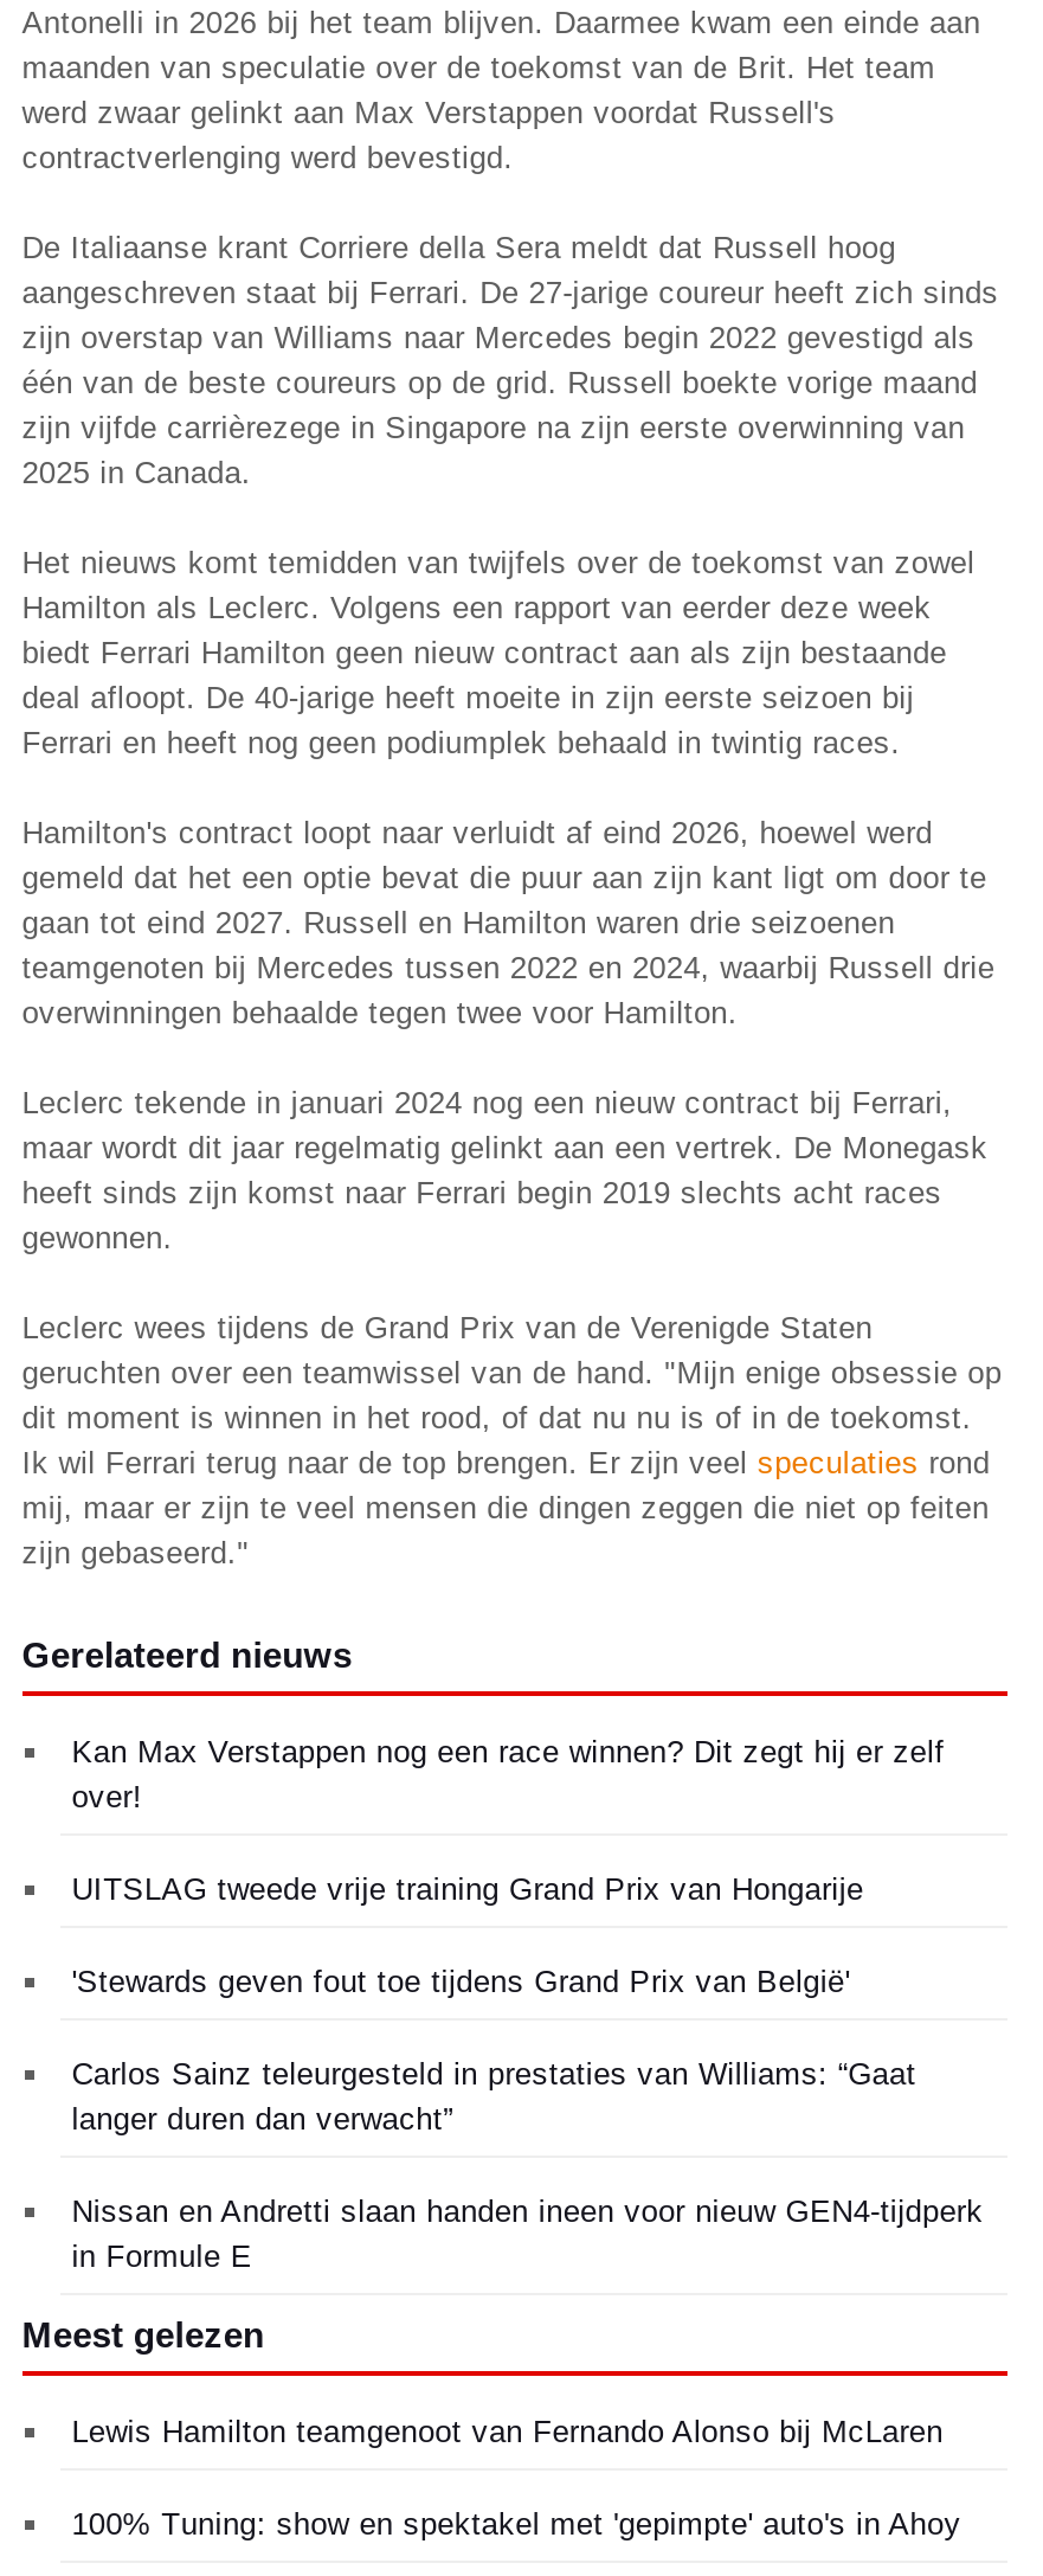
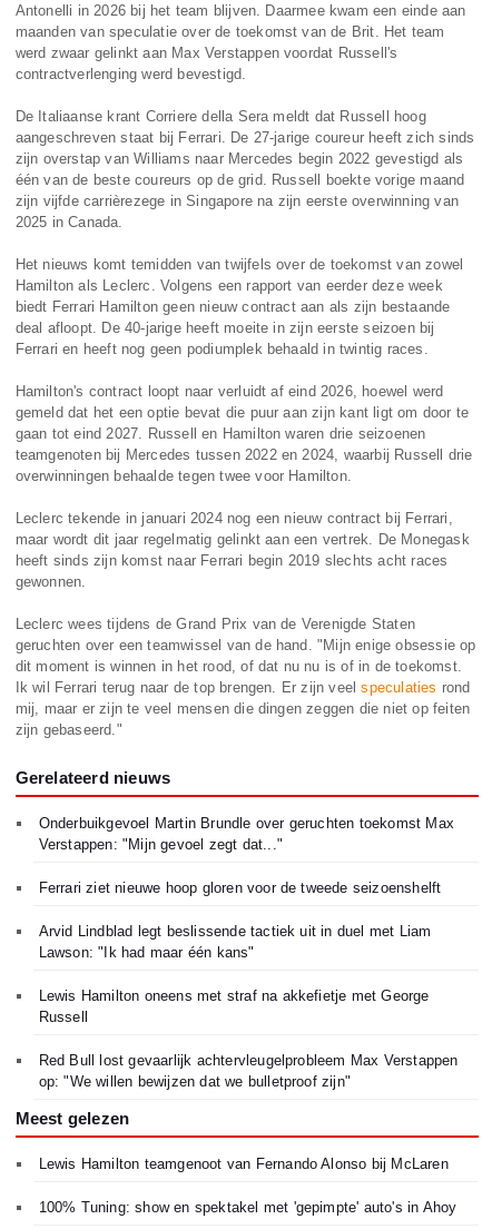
[72,1734,945,1815] Kan Max Verstappen nog een race winnen? Dit zegt hij er zelf | over! -> [39,815,454,853] Onderbuikgevoel Martin Brundle over geruchten toekomst Max | Verstappen: "Mijn gevoel zegt dat..."
[72,1872,864,1907] UITSLAG tweede vrije training Grand Prix van Hongarije -> [39,880,441,896] Ferrari ziet nieuwe hoop gloren voor de tweede seizoenshelft
[72,1964,850,2000] 'Stewards geven fout toe tijdens Grand Prix van België' -> [39,923,431,961] Arvid Lindblad legt beslissende tactiek uit in duel met Liam | Lawson: "Ik had maar één kans"
[72,2057,916,2137] Carlos Sainz teleurgesteld in prestaties van Williams: “Gaat | langer duren dan verwacht” -> [39,988,429,1026] Lewis Hamilton oneens met straf na akkefietje met George | Russell
[72,2194,983,2274] Nissan en Andretti slaan handen ineen voor nieuw GEN4-tijdperk | in Formule E -> [39,1052,458,1090] Red Bull lost gevaarlijk achtervleugelprobleem Max Verstappen | op: "We willen bewijzen dat we bulletproof zijn"

